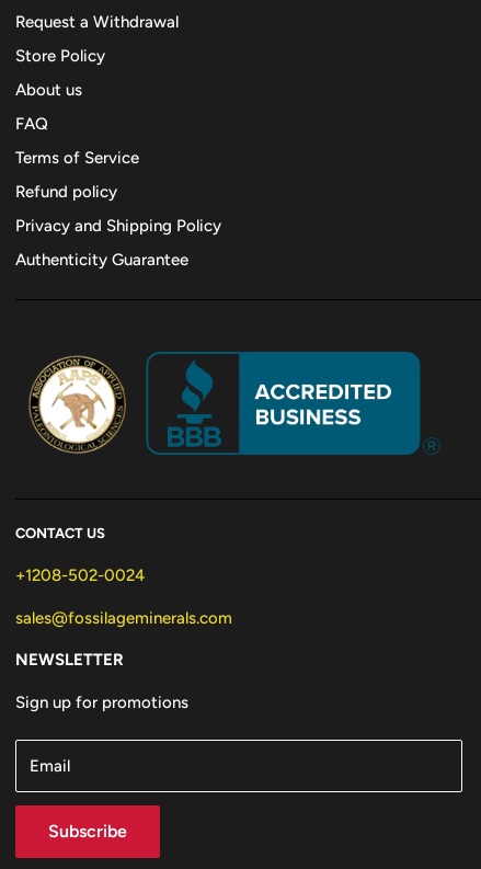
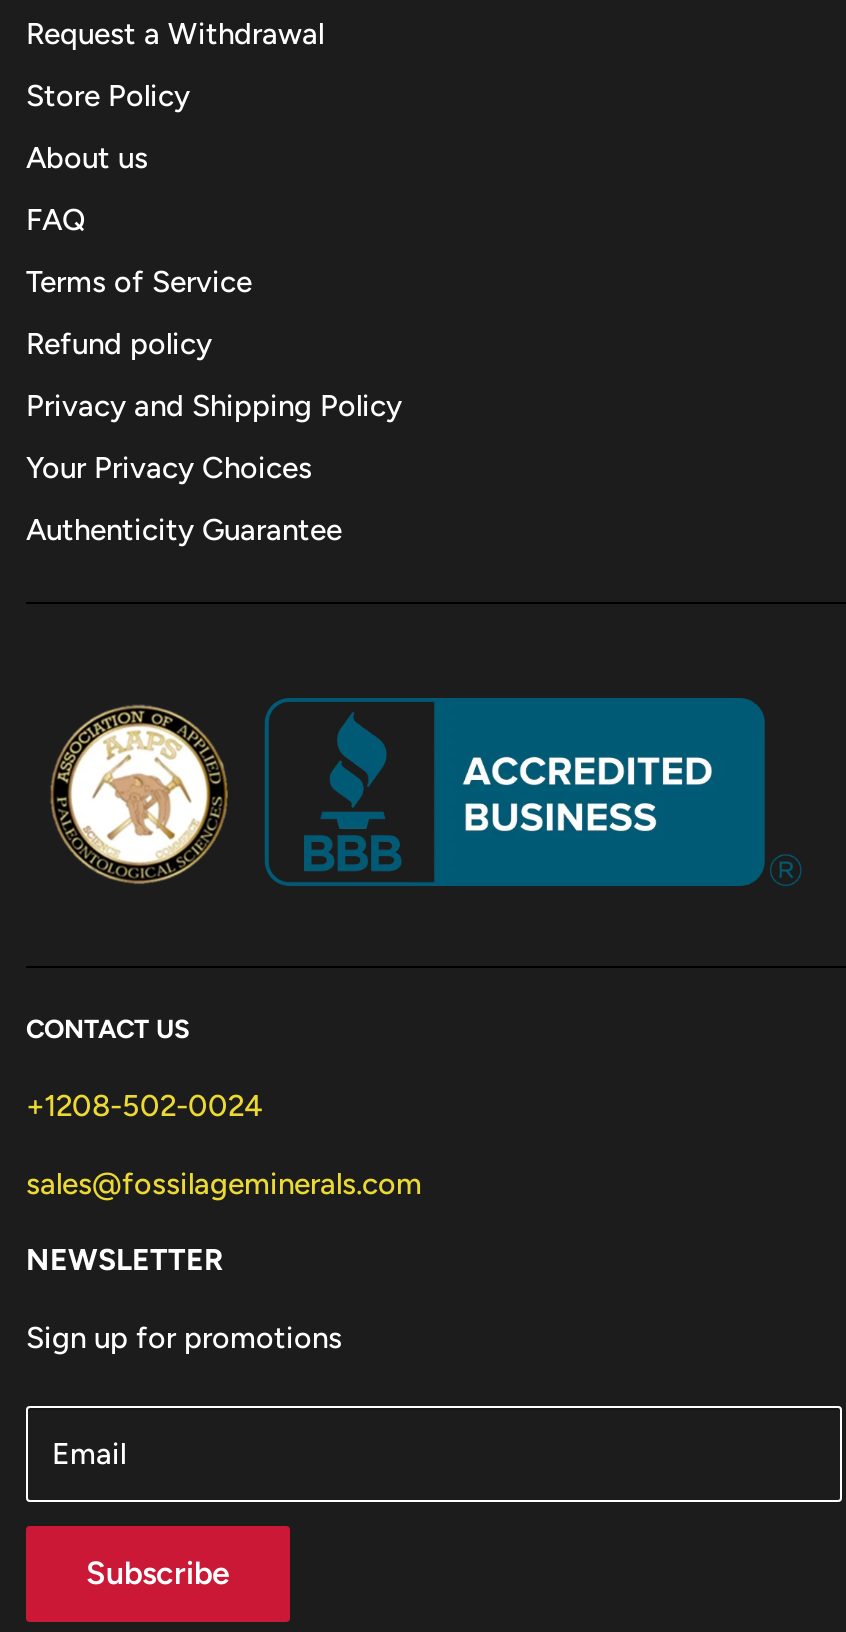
none -> [26,450,312,486] Your Privacy Choices

